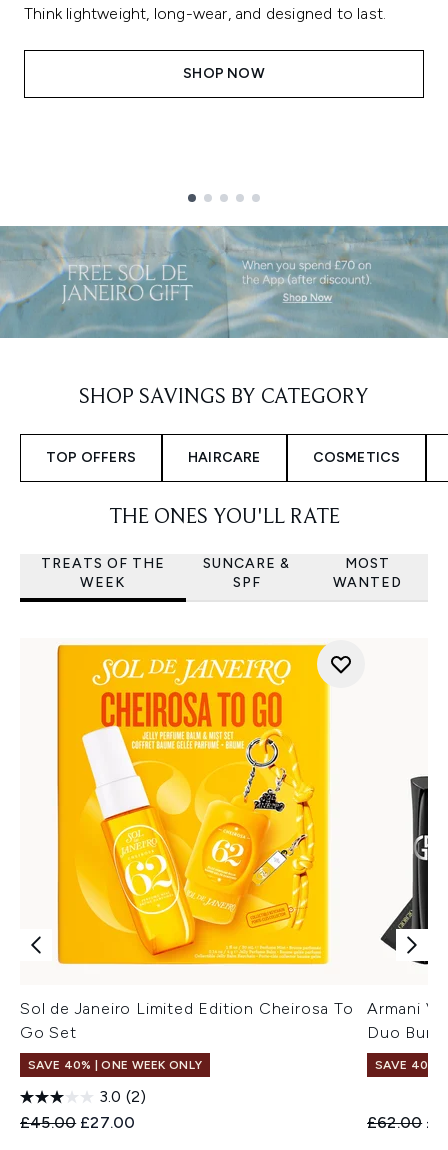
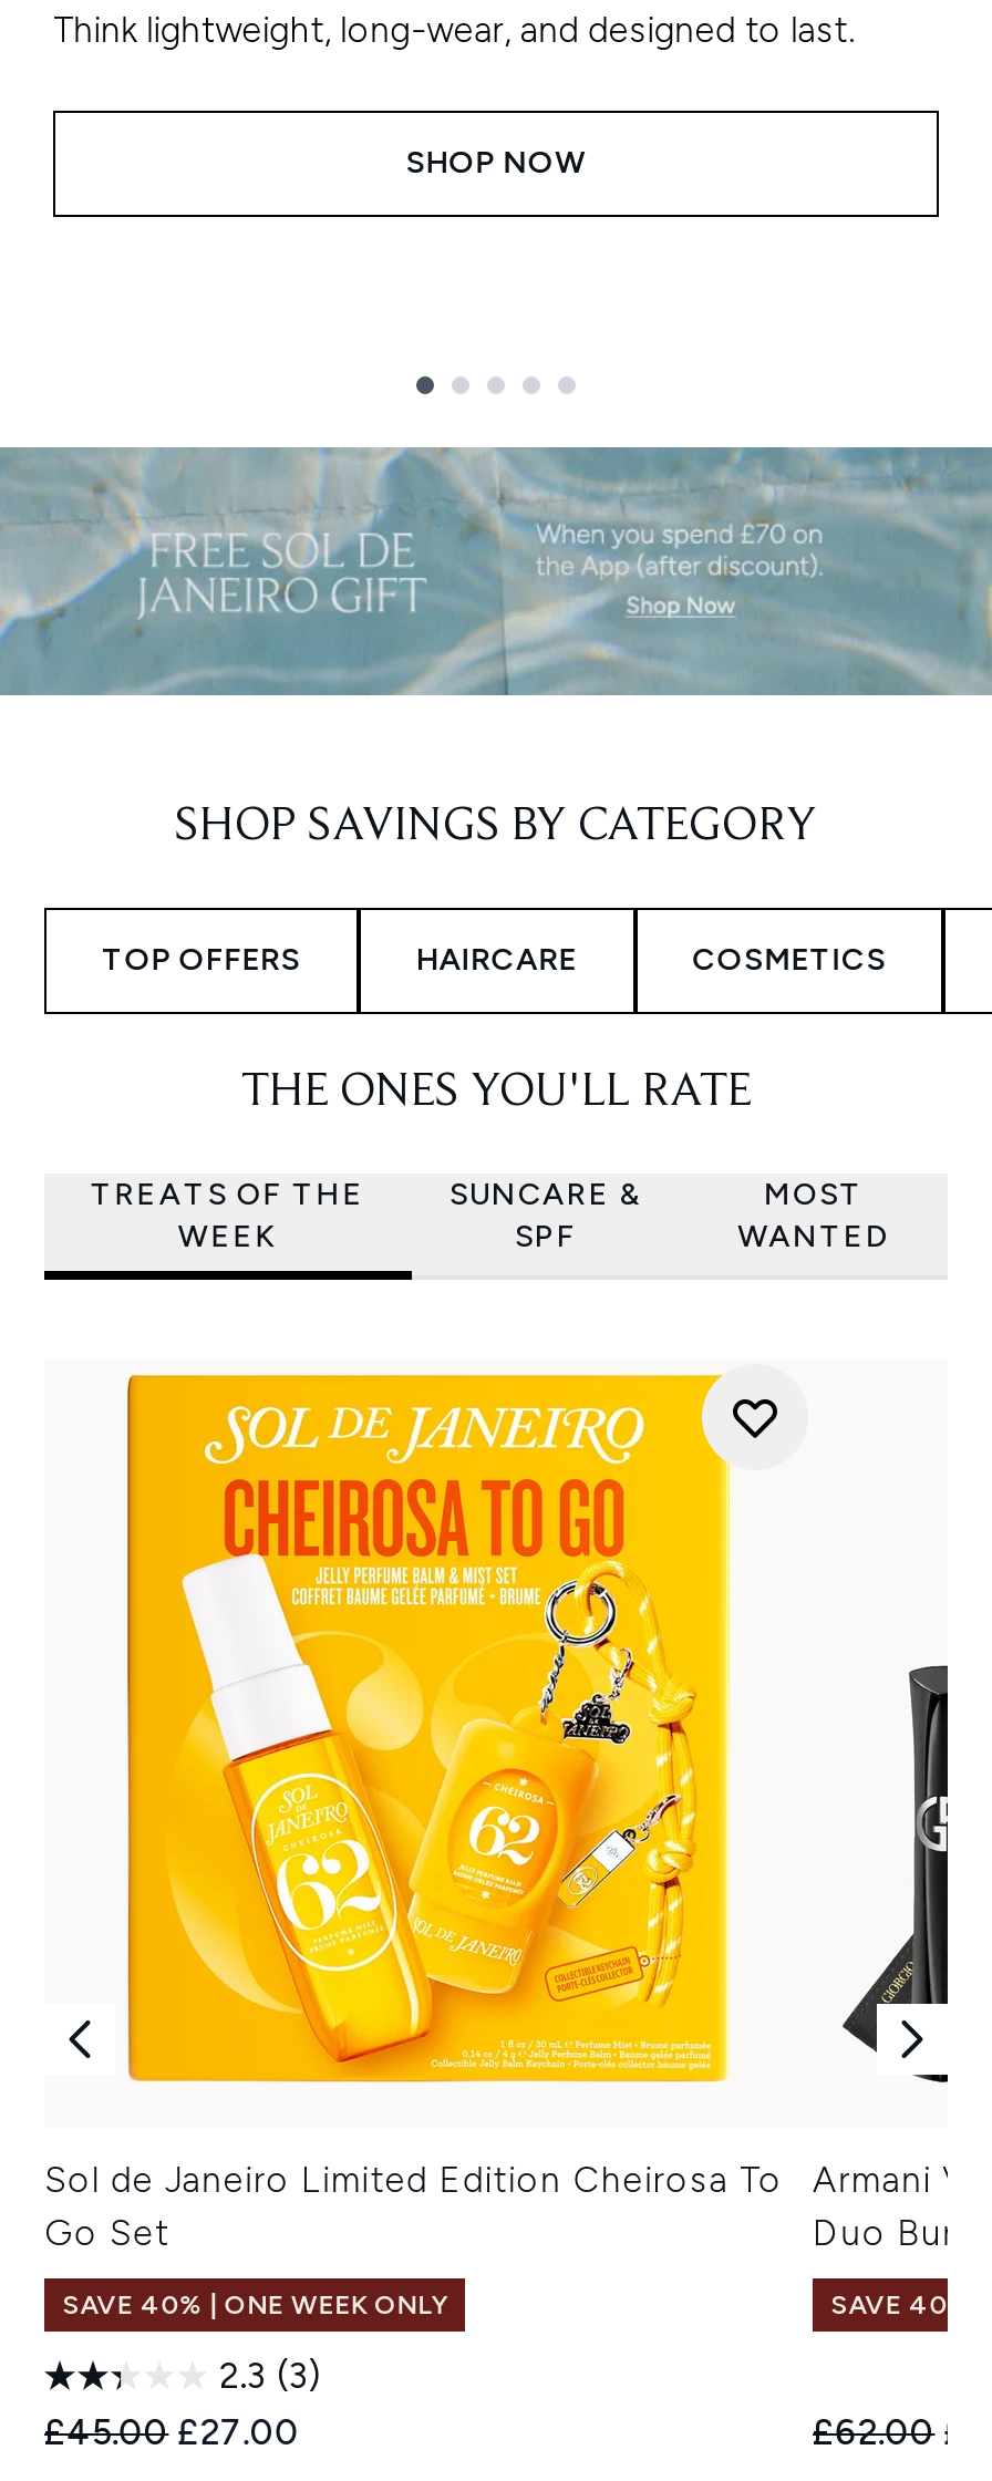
[99,1087,146,1106] 3.0 (2) -> [219,2354,321,2396] 2.3 (3)

